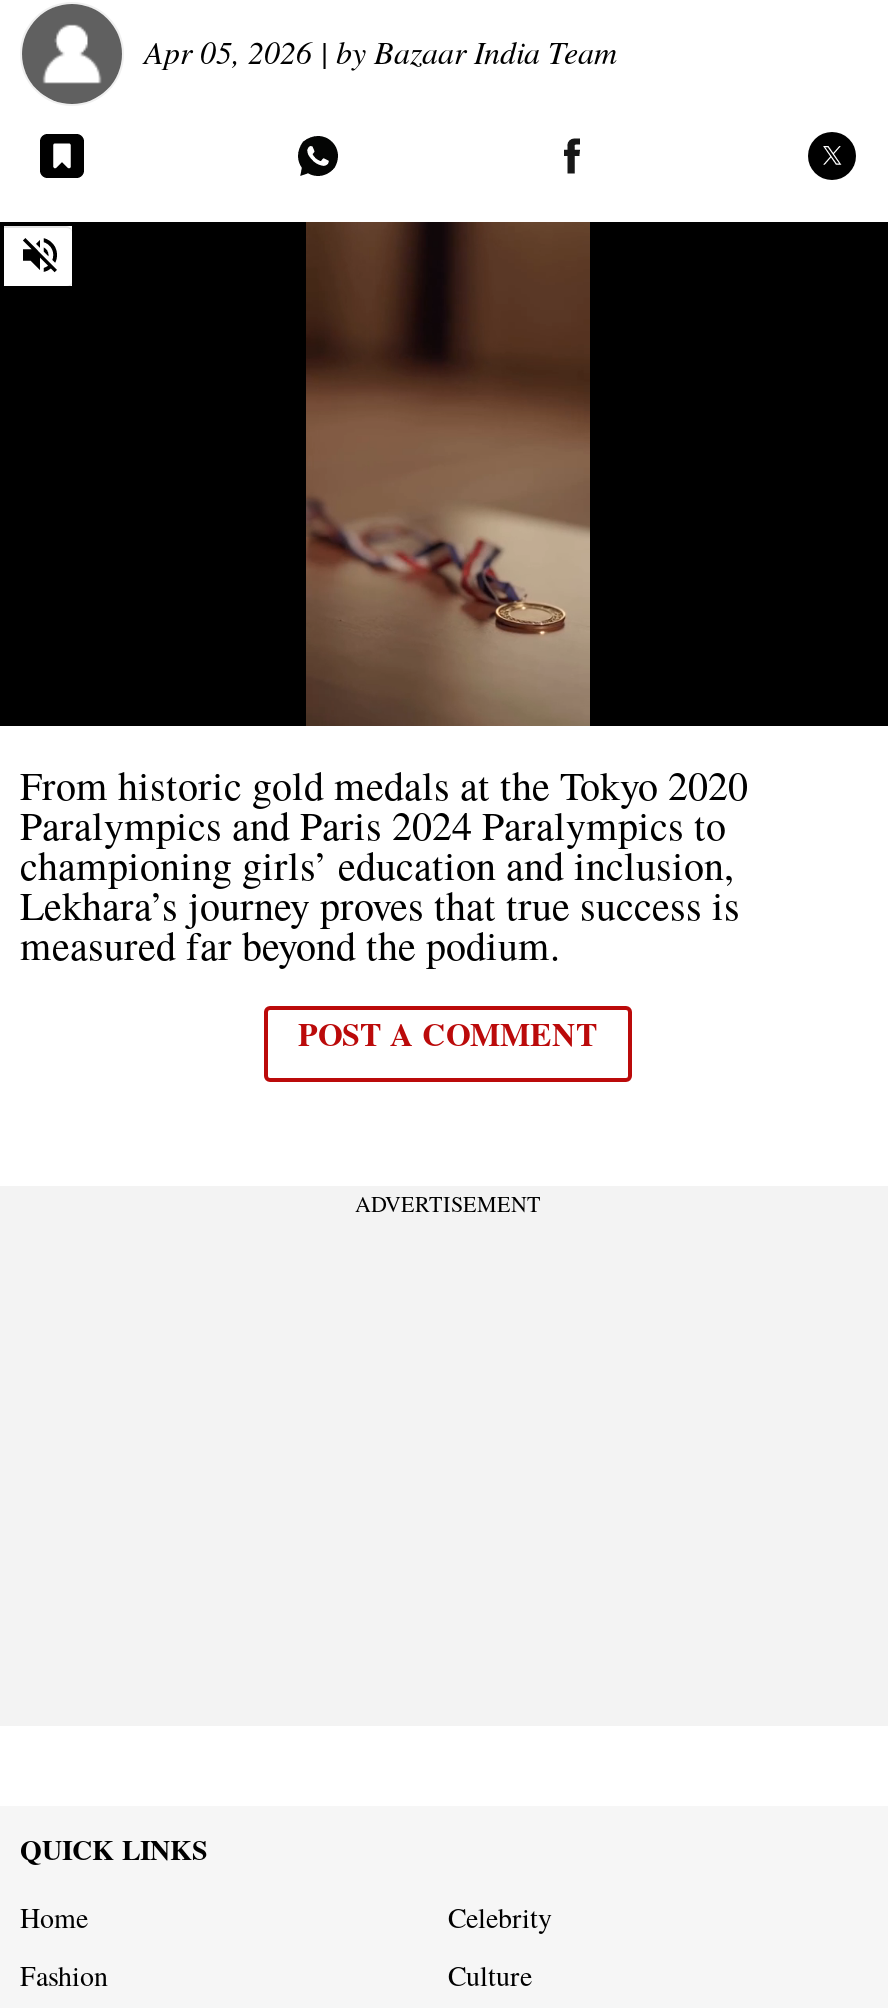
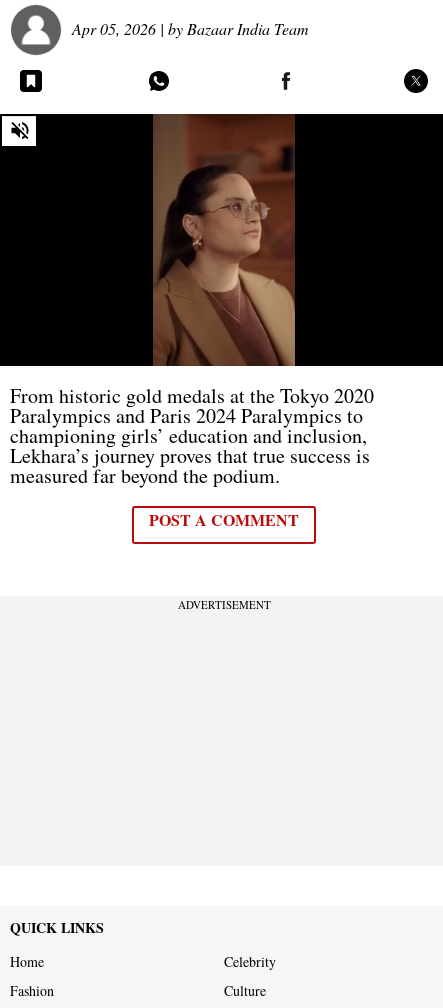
[310,222,590,726] [image] -> [154,114,295,367] [image]

